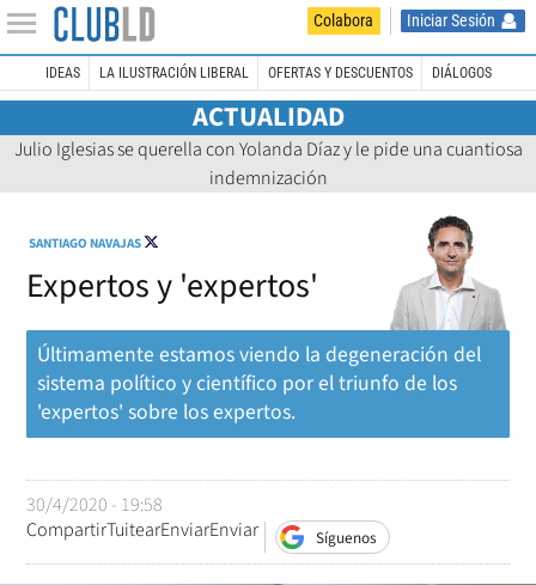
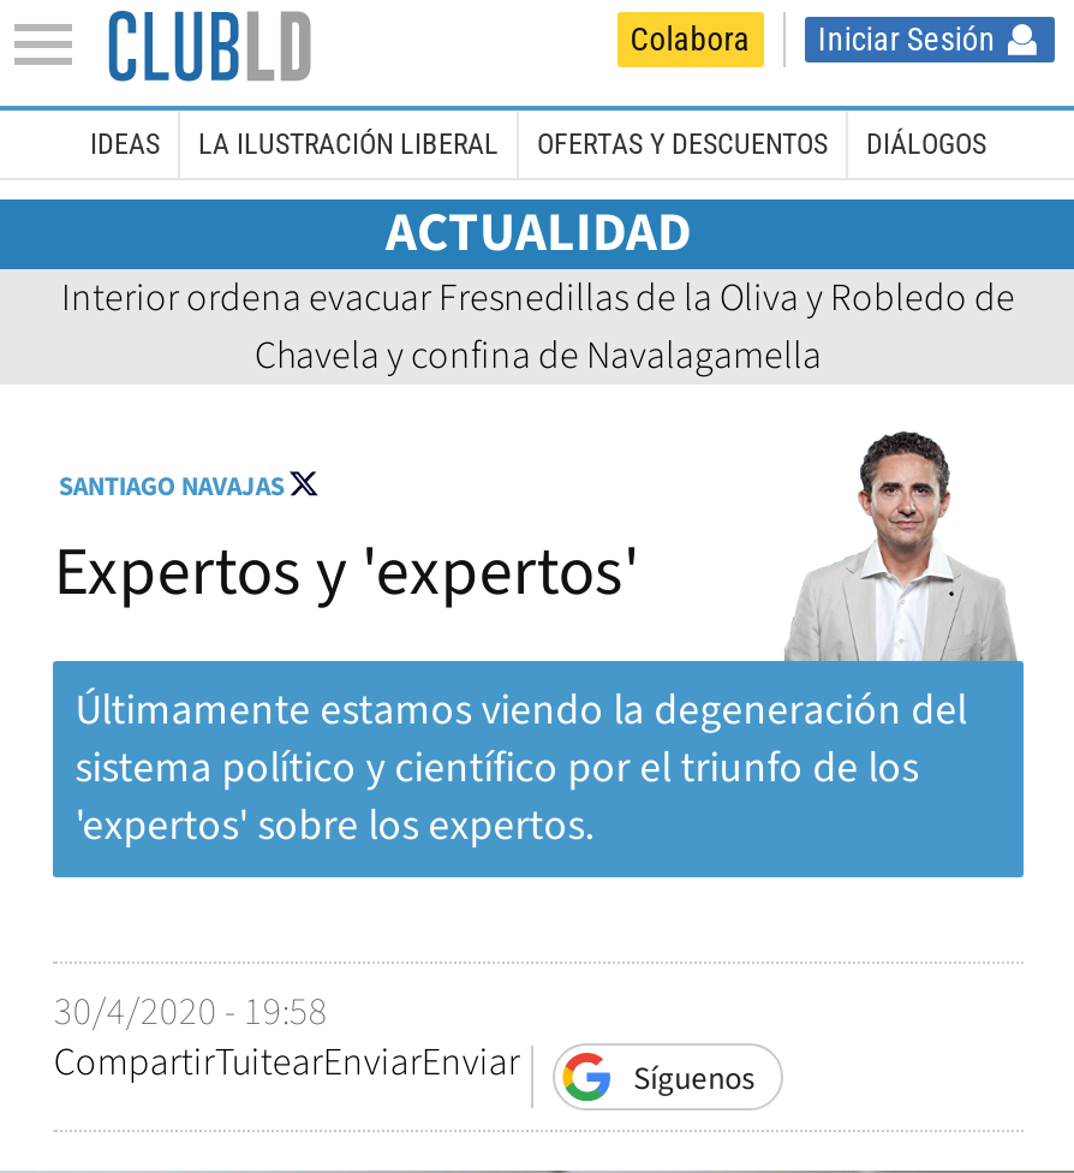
[14,136,522,191] Julio Iglesias se querella con Yolanda Díaz y le pide una cuantiosa | indemnización -> [61,271,1015,381] Interior ordena evacuar Fresnedillas de la Oliva y Robledo de | Chavela y confina de Navalagamella

